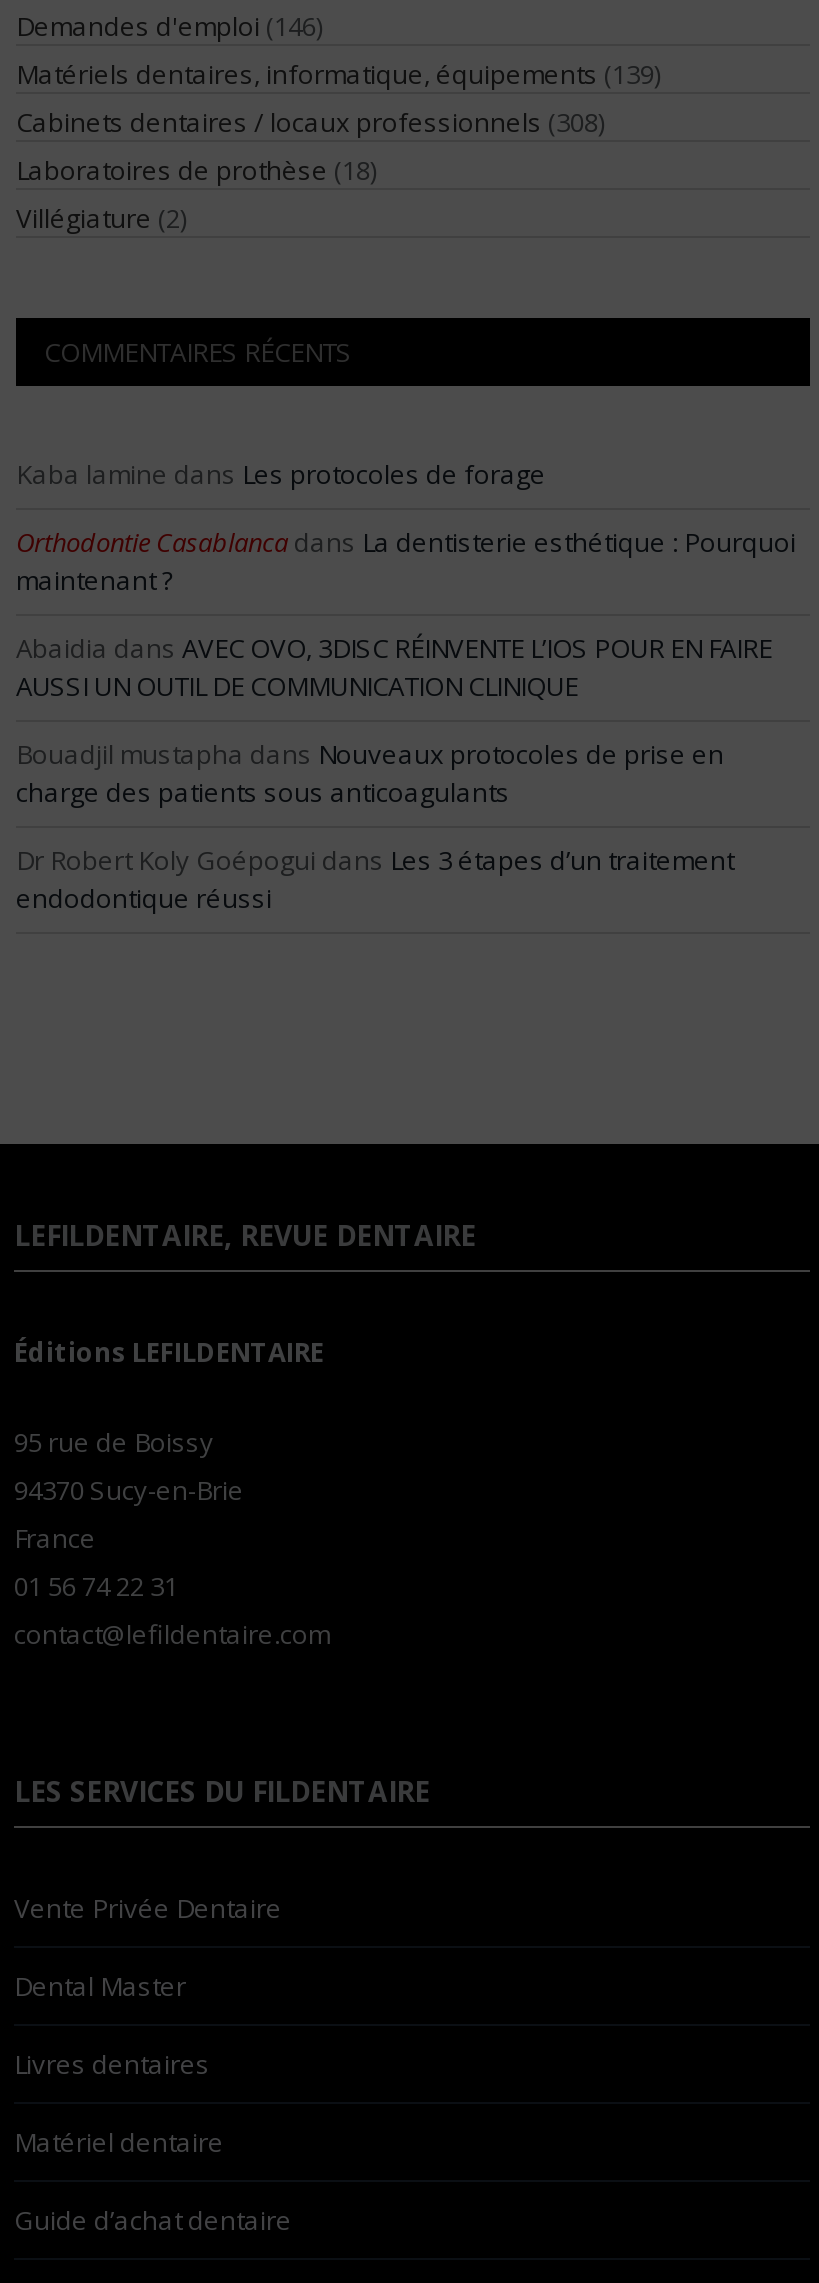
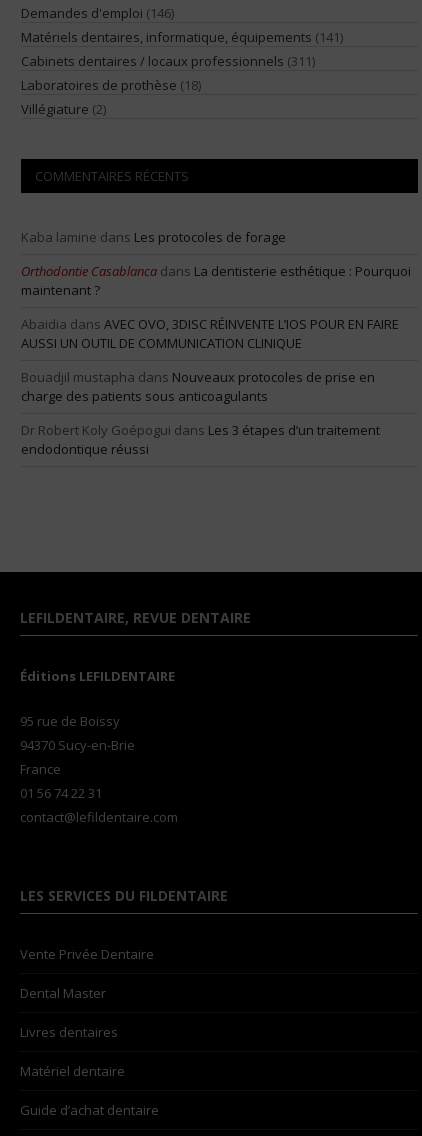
[16,57,660,93] Matériels dentaires, informatique, équipements (139) -> [21,28,343,46] Matériels dentaires, informatique, équipements (141)
[16,105,604,141] Cabinets dentaires / locaux professionnels (308) -> [21,52,315,70] Cabinets dentaires / locaux professionnels (311)

